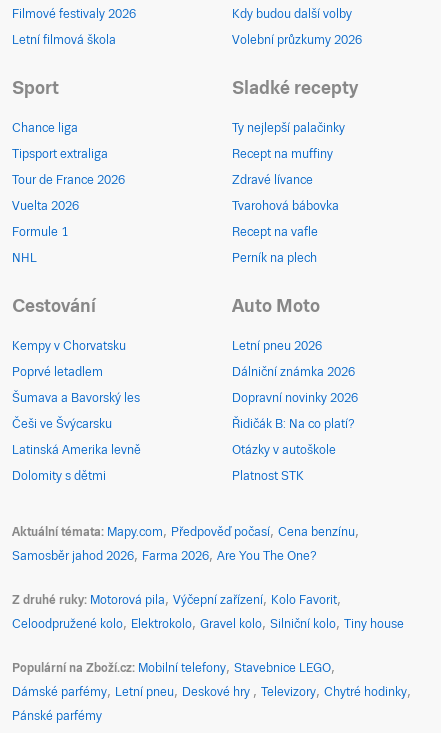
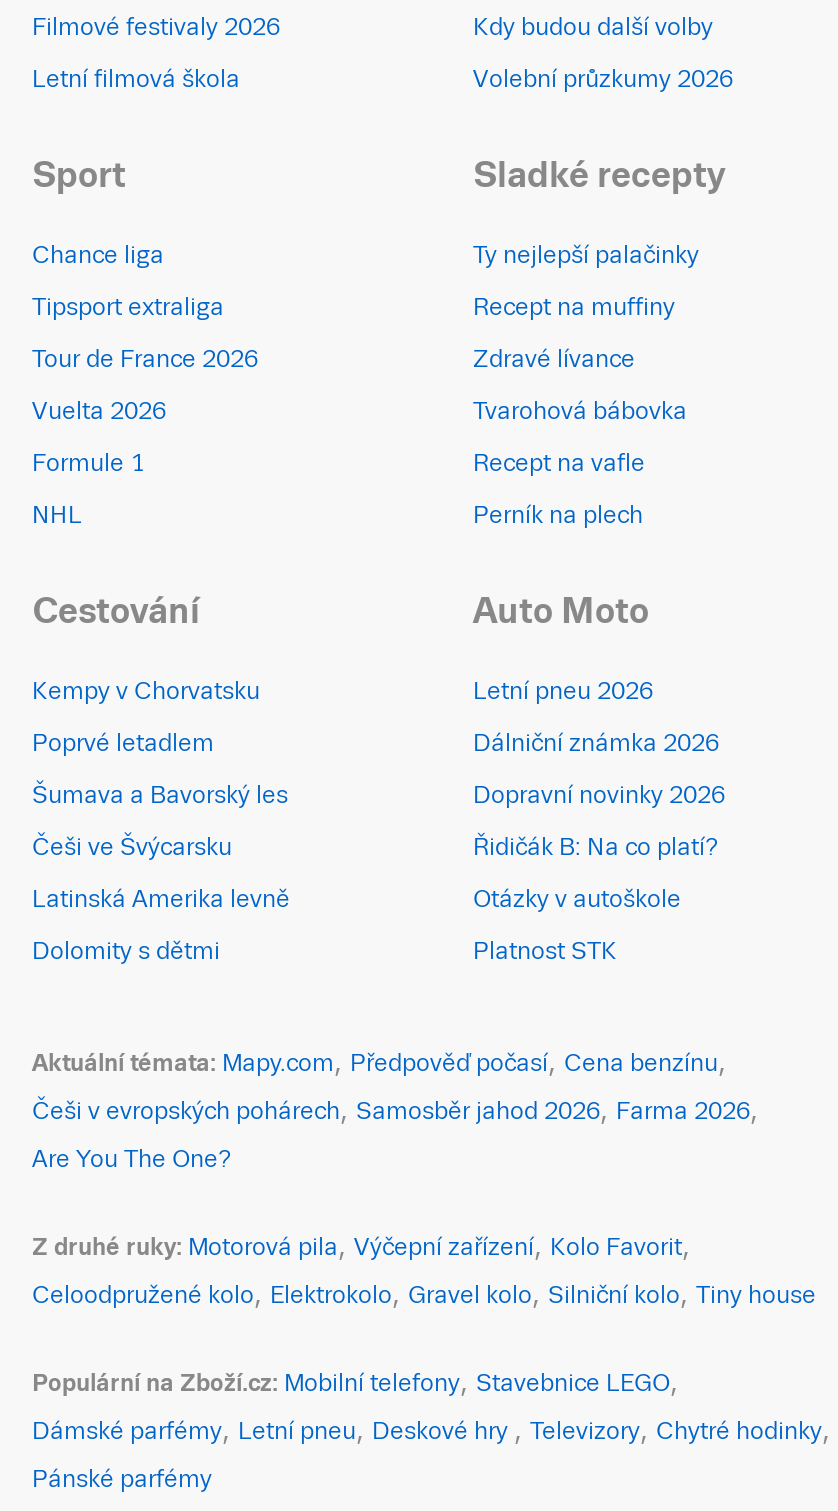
[12,549,317,563] Samosběr jahod 2026 Farma 2026 Are You The One? -> [32,1097,750,1173] Češi v evropských pohárech Samosběr jahod 2026 Farma 2026 | Are You The One?

